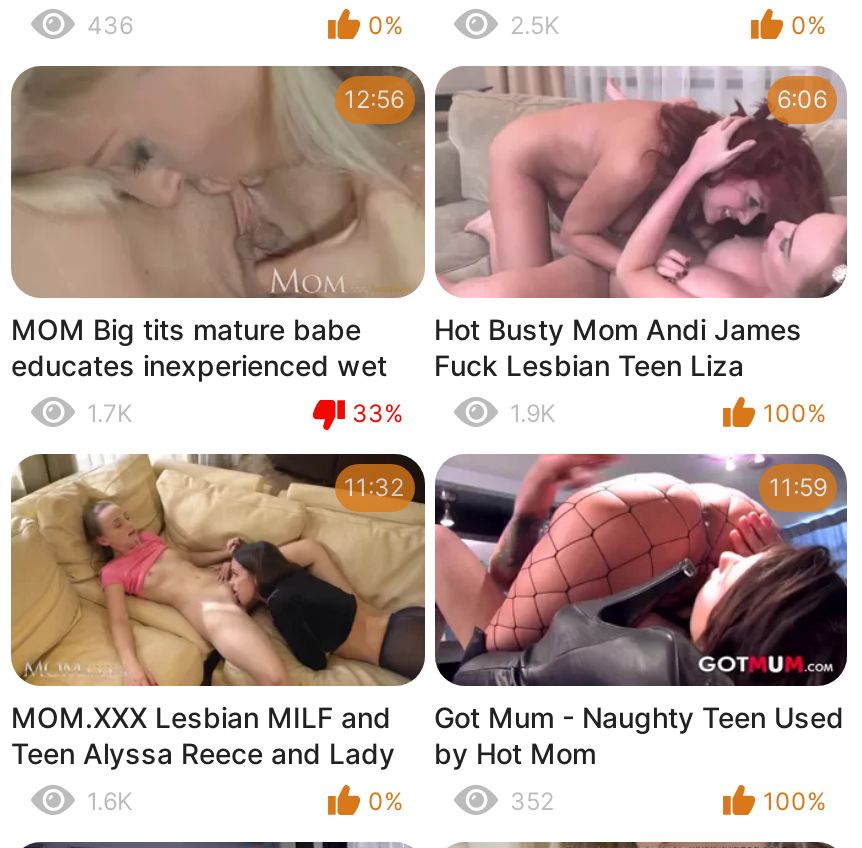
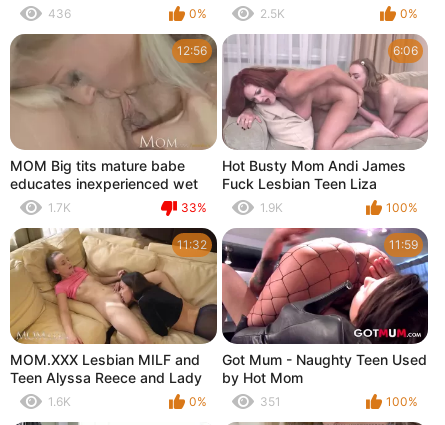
[435,66,849,298] [image] -> [222,34,428,150] [image]
[510,786,554,816] 352 -> [259,394,280,409] 351

